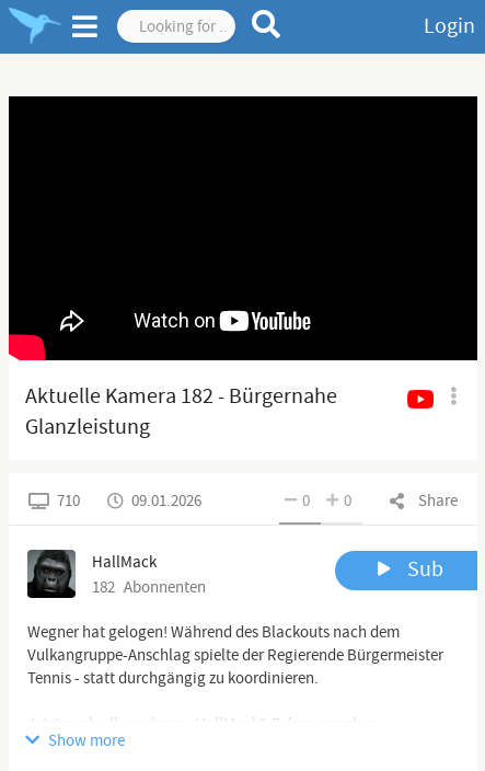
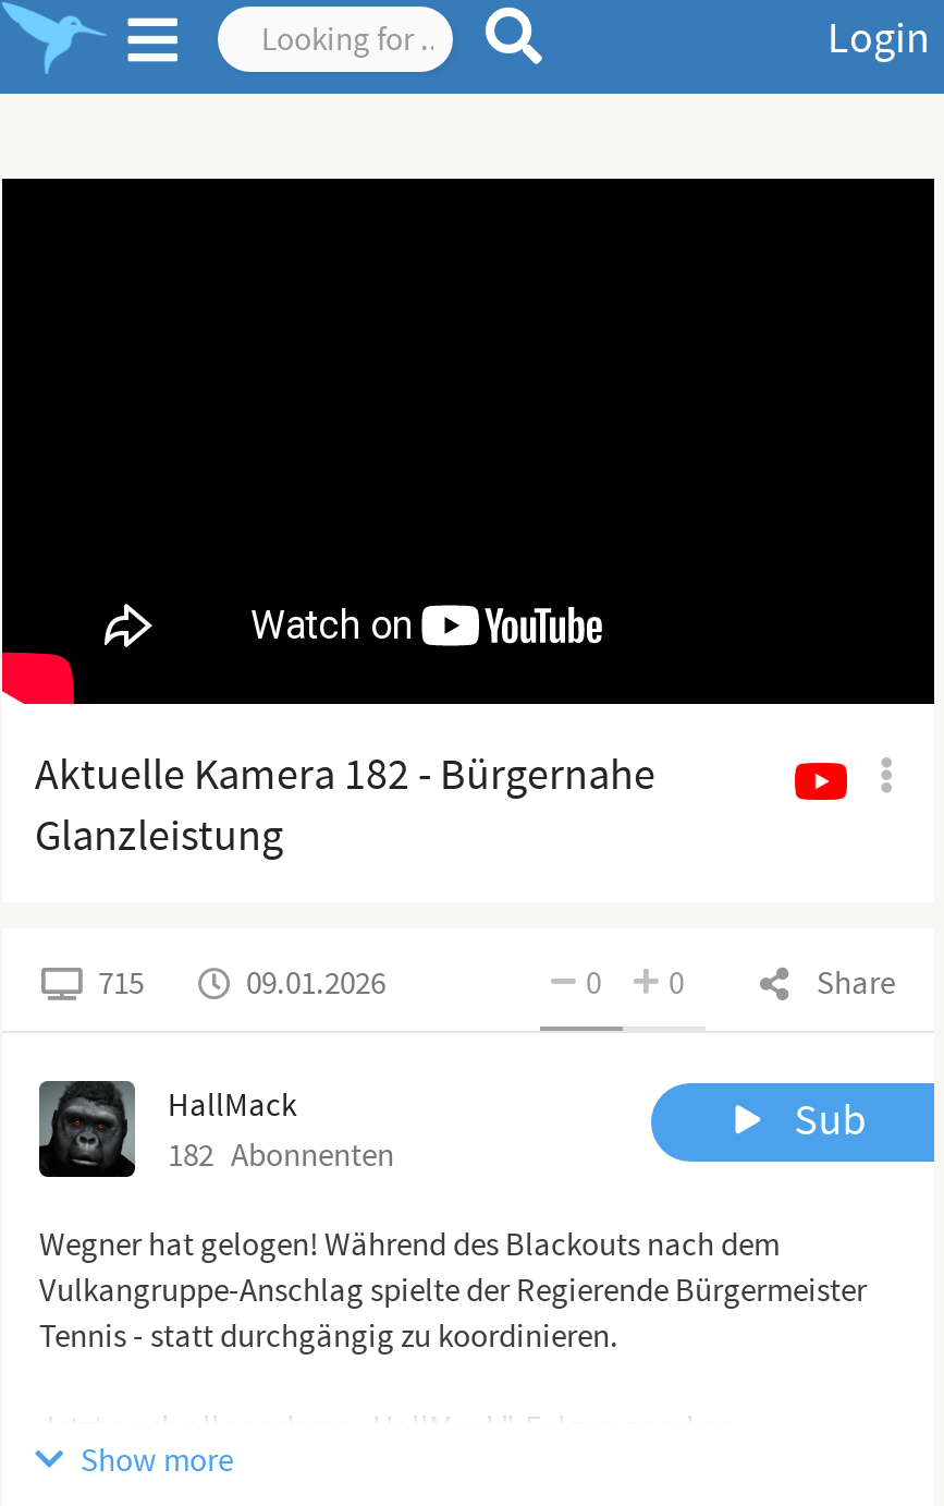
[57,490,80,511] 710 -> [98,963,144,1004] 715

